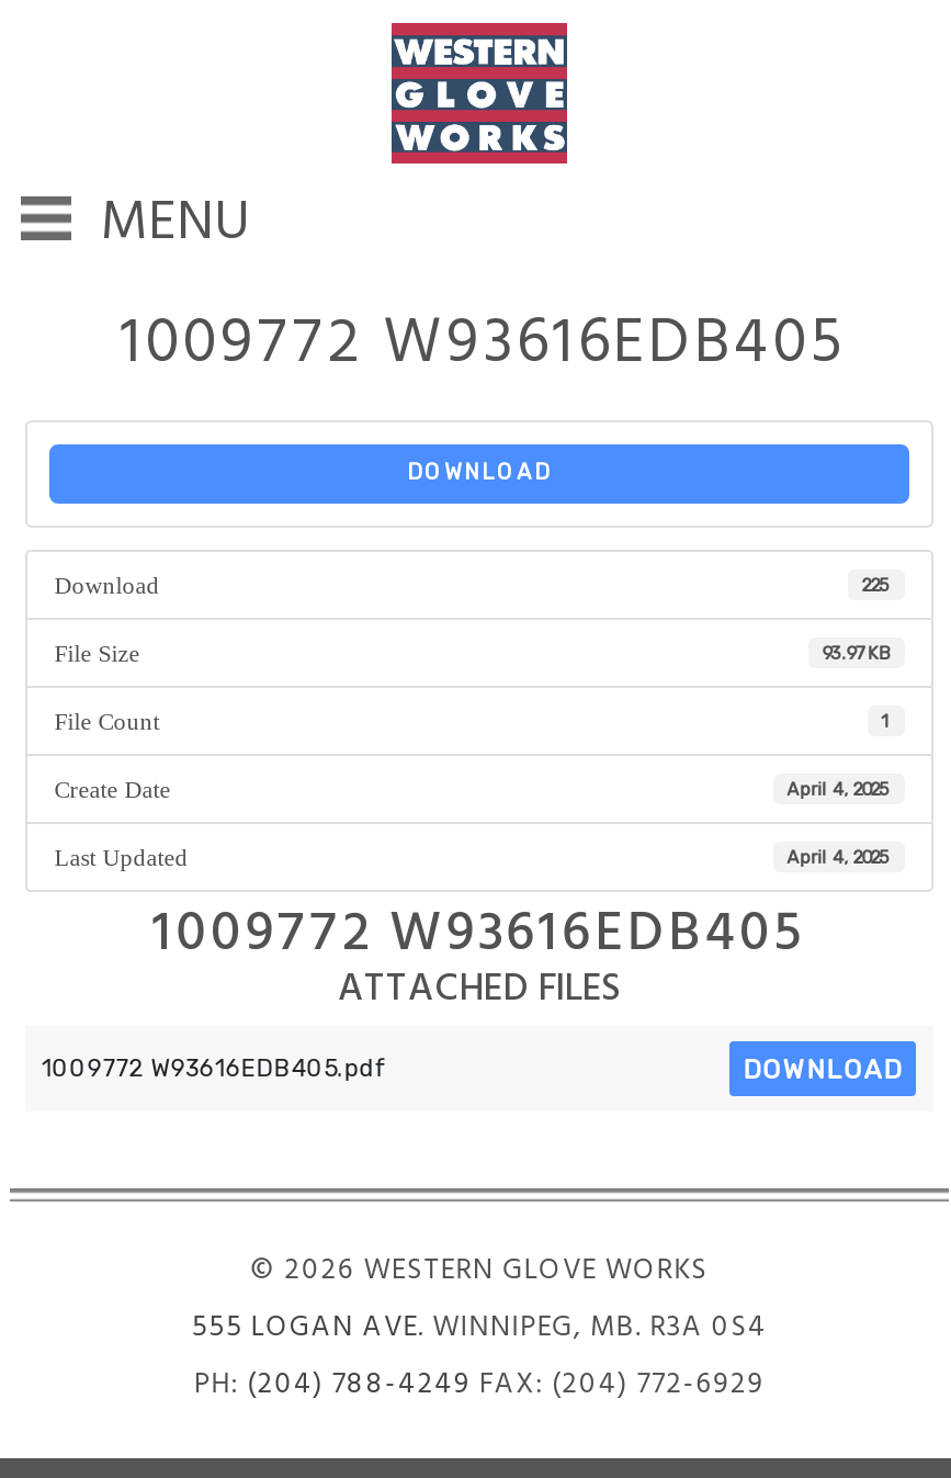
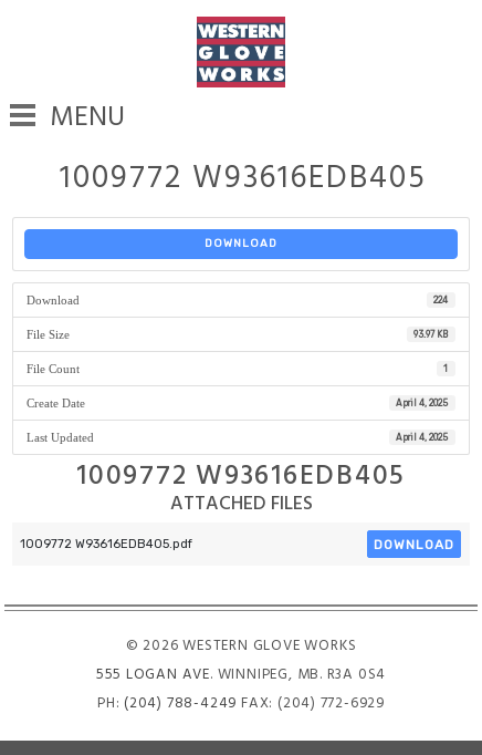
[861,574,890,596] 225 -> [433,294,448,306] 224

